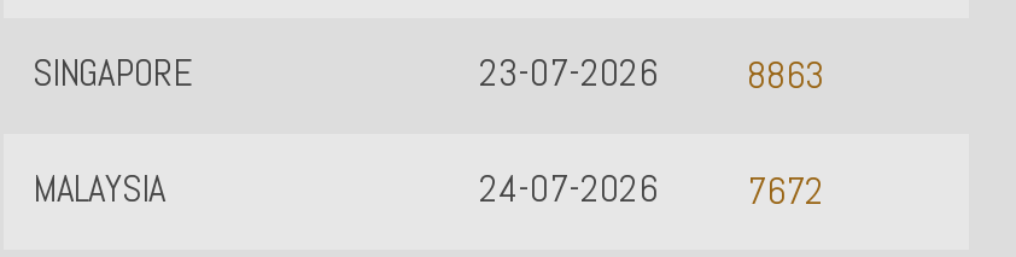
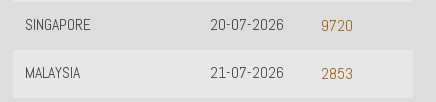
[479,50,658,99] 23-07-2026 -> [210,15,284,35] 20-07-2026
[747,52,824,100] 8863 -> [321,16,353,36] 9720
[479,166,658,215] 24-07-2026 -> [210,63,284,83] 21-07-2026
[747,167,824,216] 7672 -> [321,64,353,84] 2853

